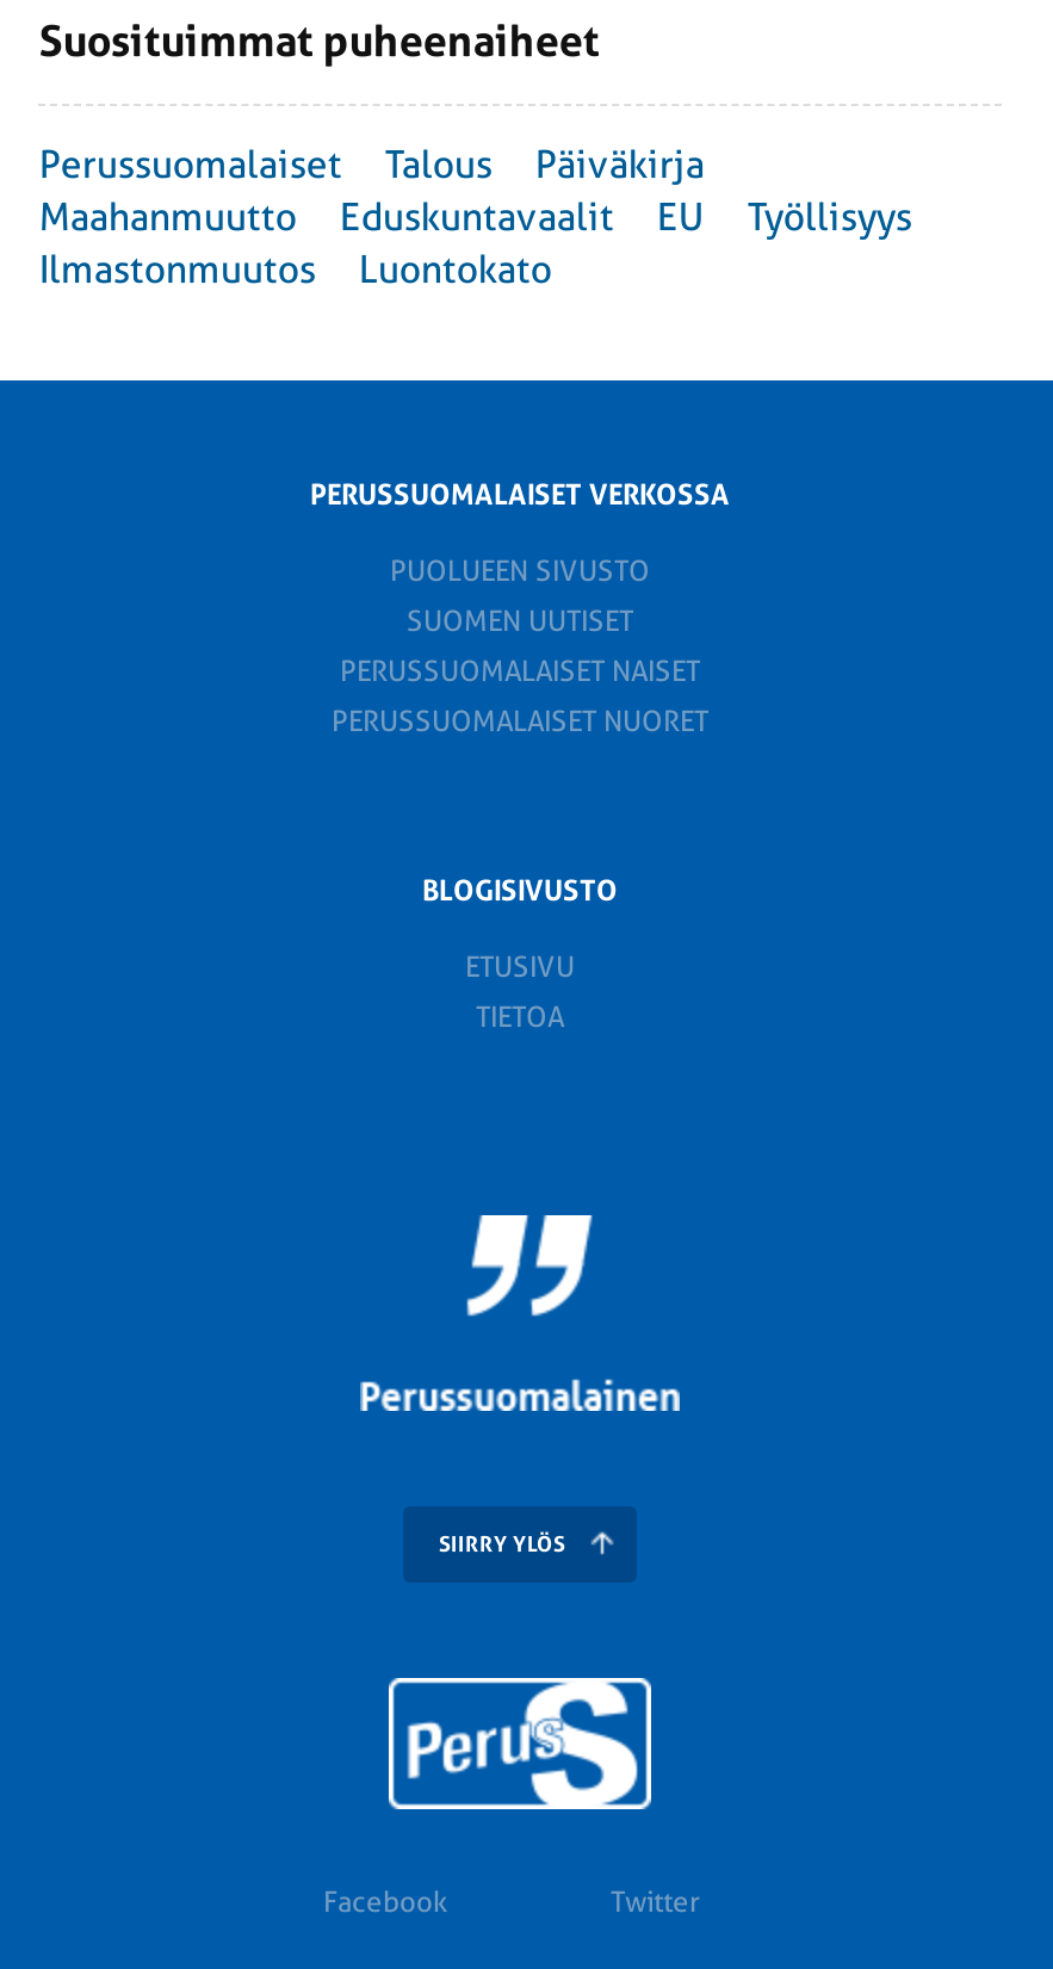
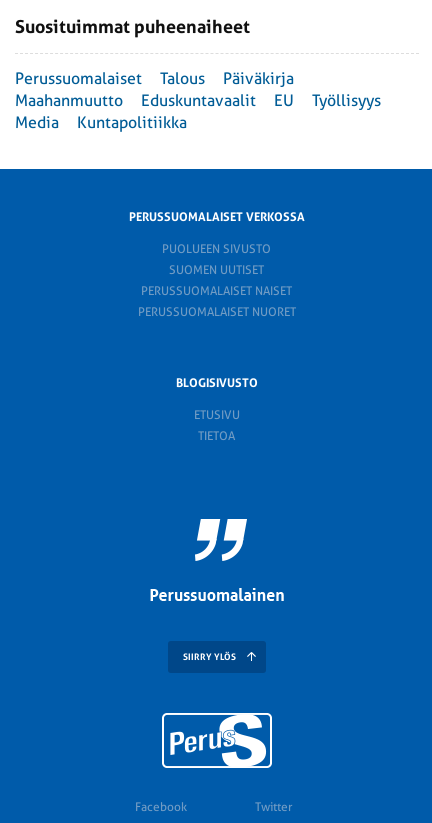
[39,246,552,291] Ilmastonmuutos | Luontokato -> [15,113,187,132] Media | Kuntapolitiikka

